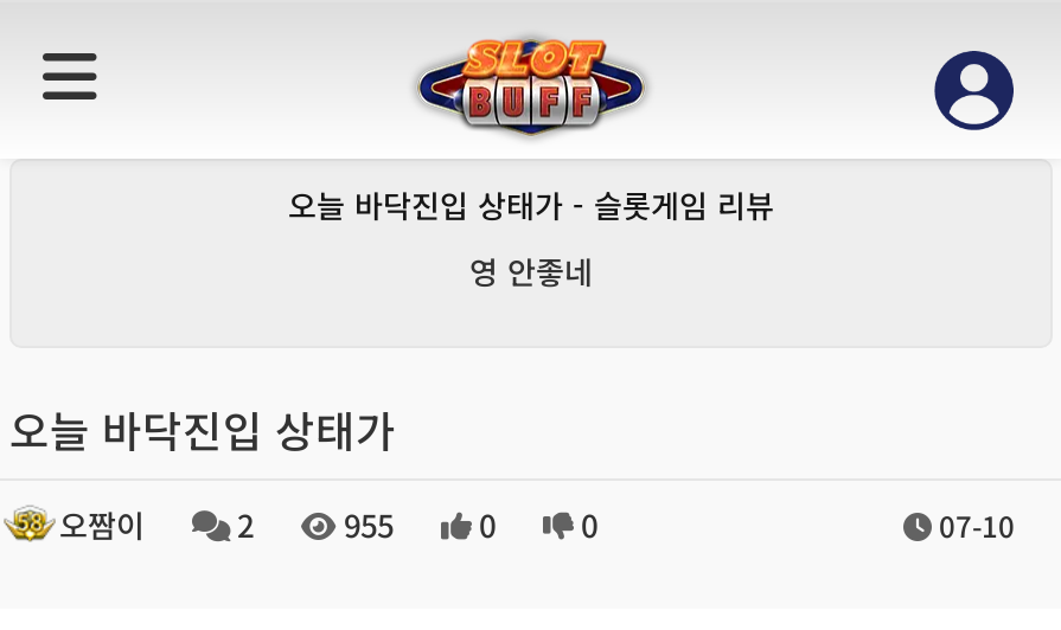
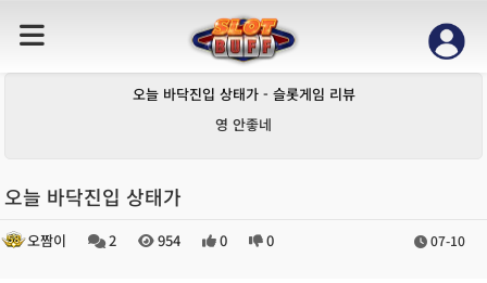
[337,502,394,547] 955 -> [154,230,180,250] 954

